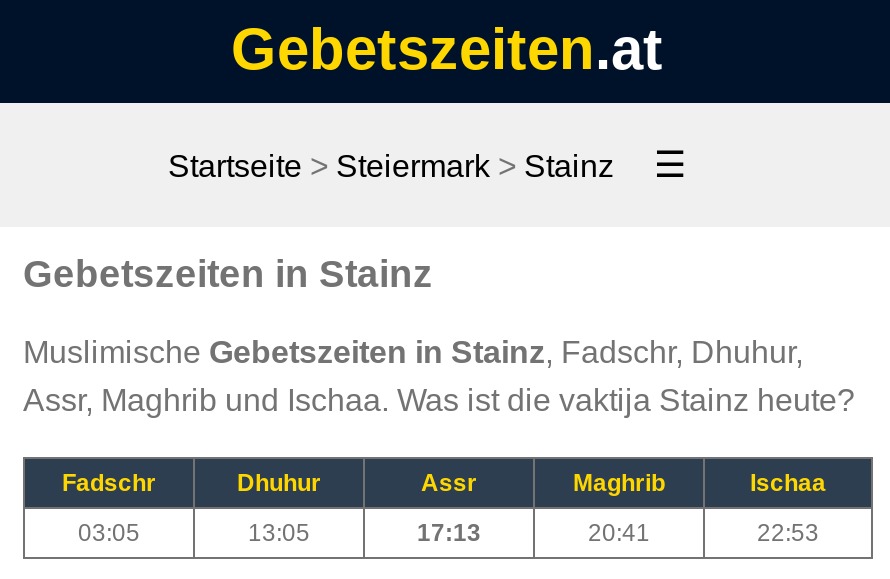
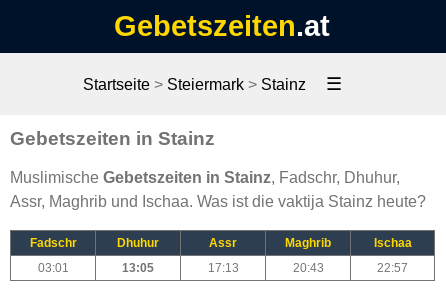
[78,519,140,547] 03:05 -> [37,261,68,275] 03:01
[588,519,650,547] 20:41 -> [292,261,323,275] 20:43
[757,519,819,547] 22:53 -> [377,261,408,275] 22:57

